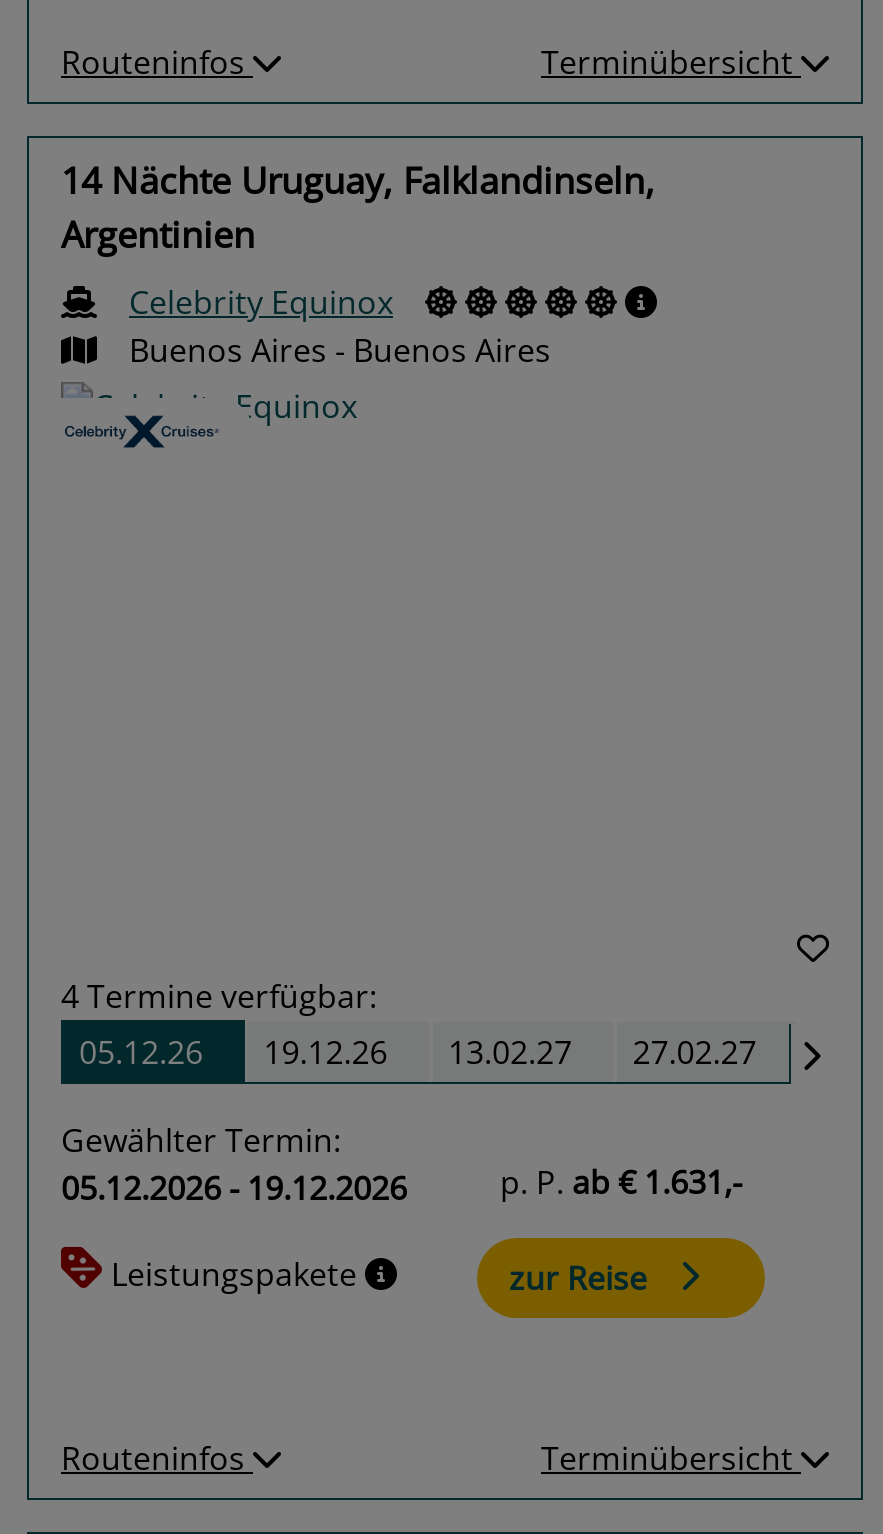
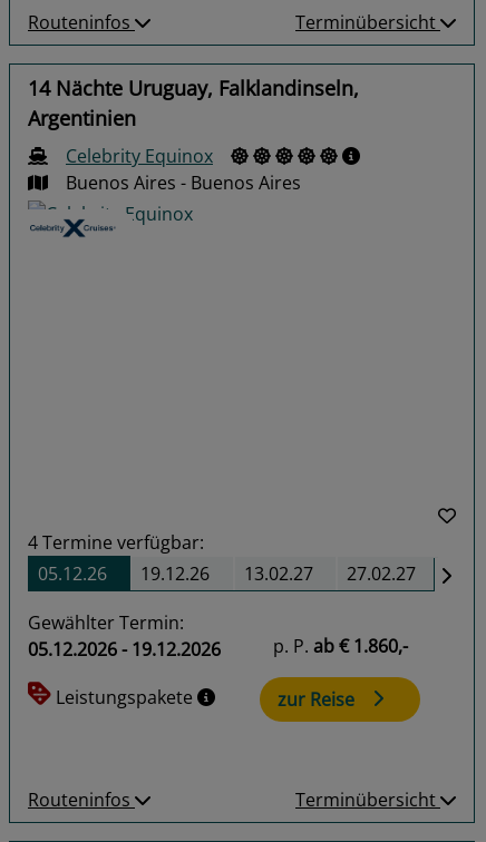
[500,1160,742,1204] p. P. ab € 1.631,- -> [273,634,407,658] p. P. ab € 1.860,-

